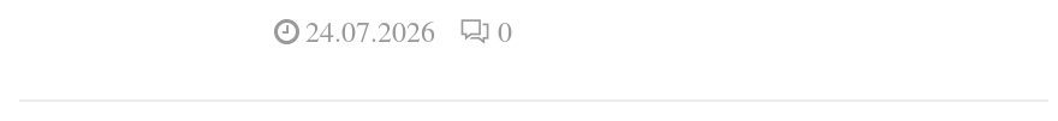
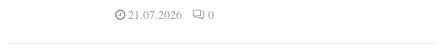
[305,12,512,50] 24.07.2026 0 -> [128,6,214,22] 21.07.2026 0

